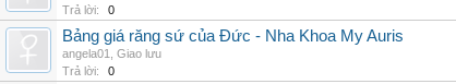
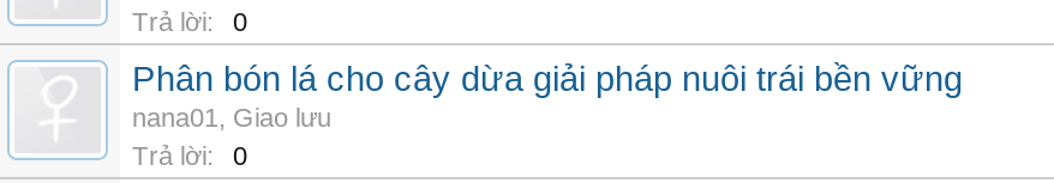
[62,27,404,60] Bảng giá răng sứ của Đức - Nha Khoa My Auris | angela01, Giao lưu -> [132,60,963,132] Phân bón lá cho cây dừa giải pháp nuôi trái bền vững | nana01, Giao lưu

